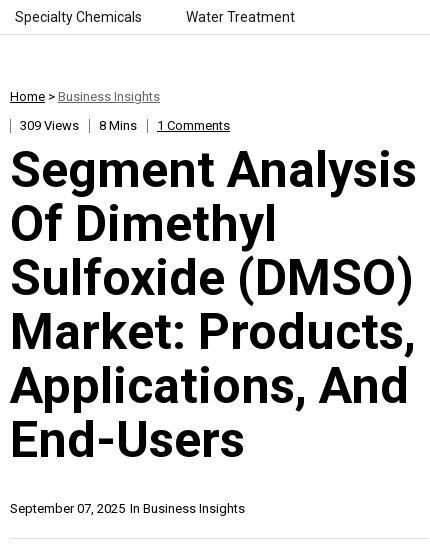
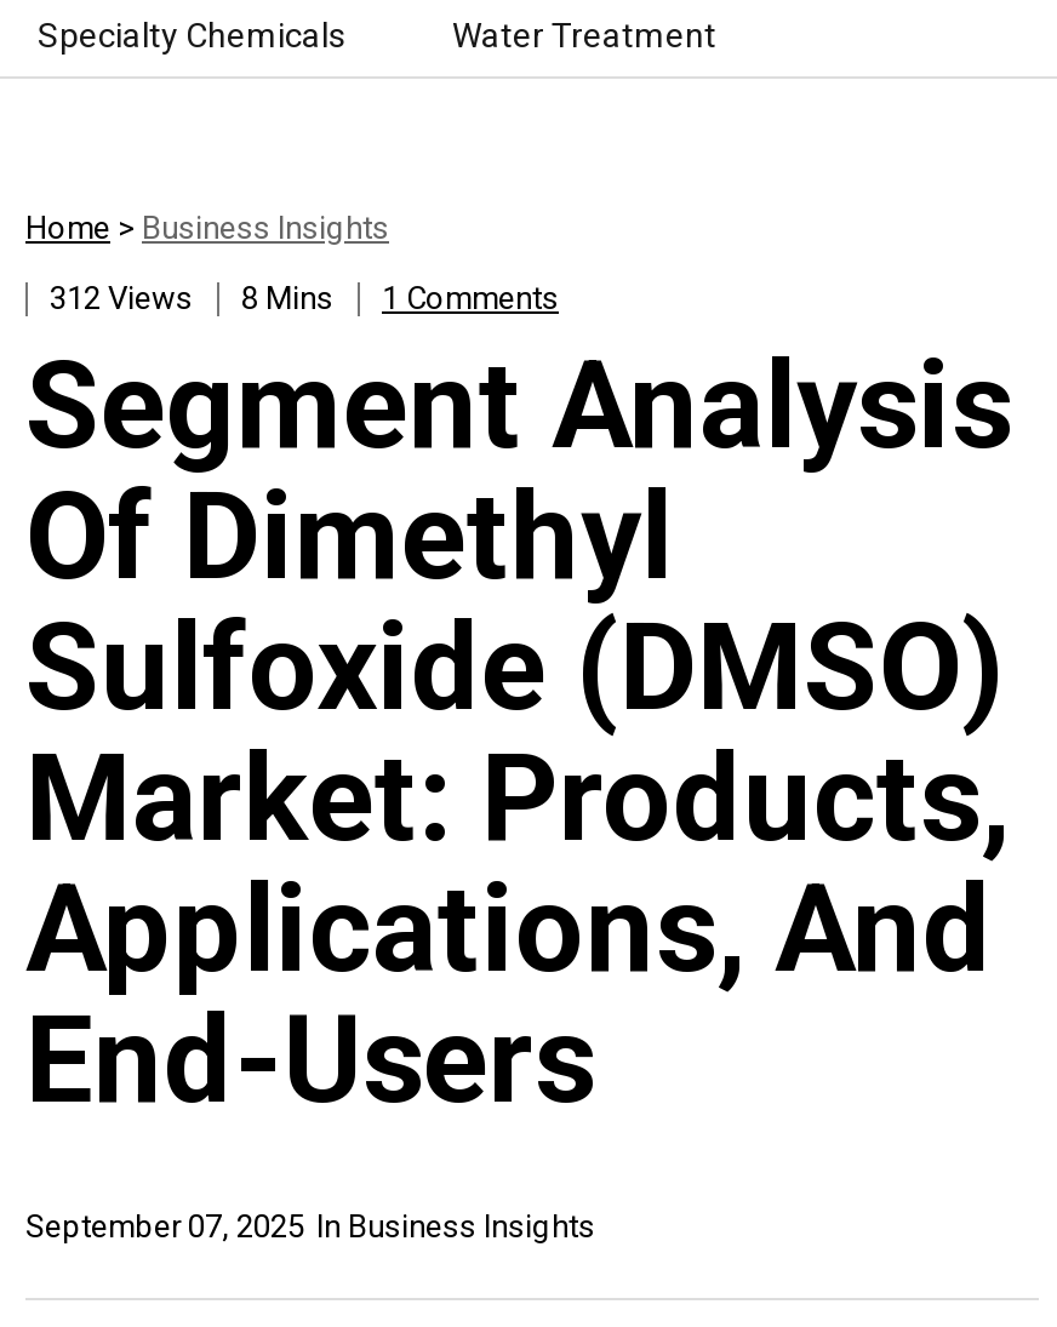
[20,118,230,133] 309 Views 8 Mins 1 Comments -> [50,281,559,317] 312 Views 8 Mins 1 Comments

